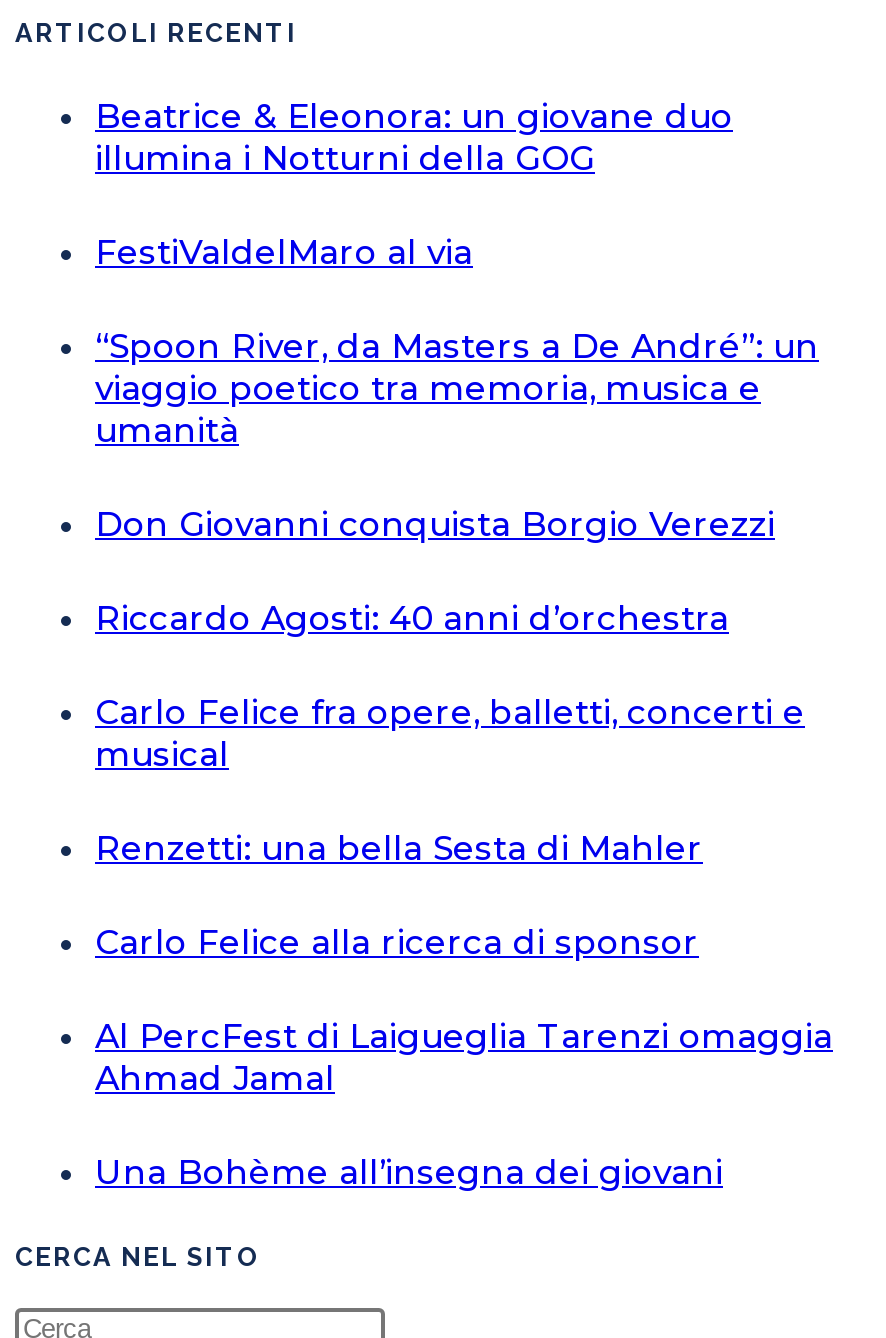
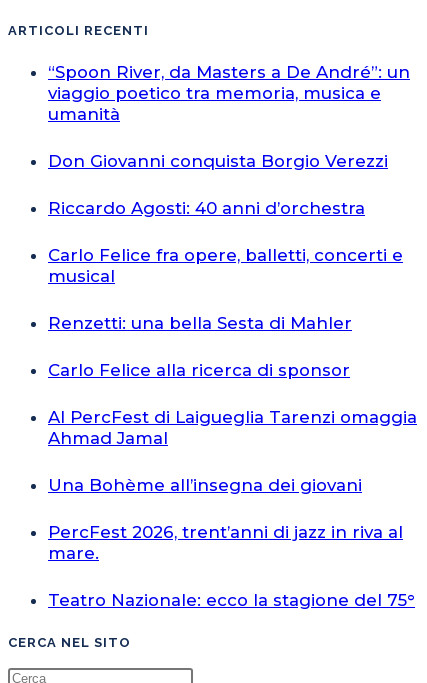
[95,96,733,272] Beatrice & Eleonora: un giovane duo | illumina i Notturni della GOG | FestiValdelMaro al via -> none
moved [95,326,833,1192] -> [48,62,417,495]: “Spoon River, da Masters a De André”: un | viaggio poetico tra memoria, musica e | umanità | ... | Ahmad Jamal | Una Bohème all’insegna dei giovani
none -> [48,522,415,610] PercFest 2026, trent’anni di jazz in riva al | mare. | Teatro Nazionale: ecco la stagione del 75°

